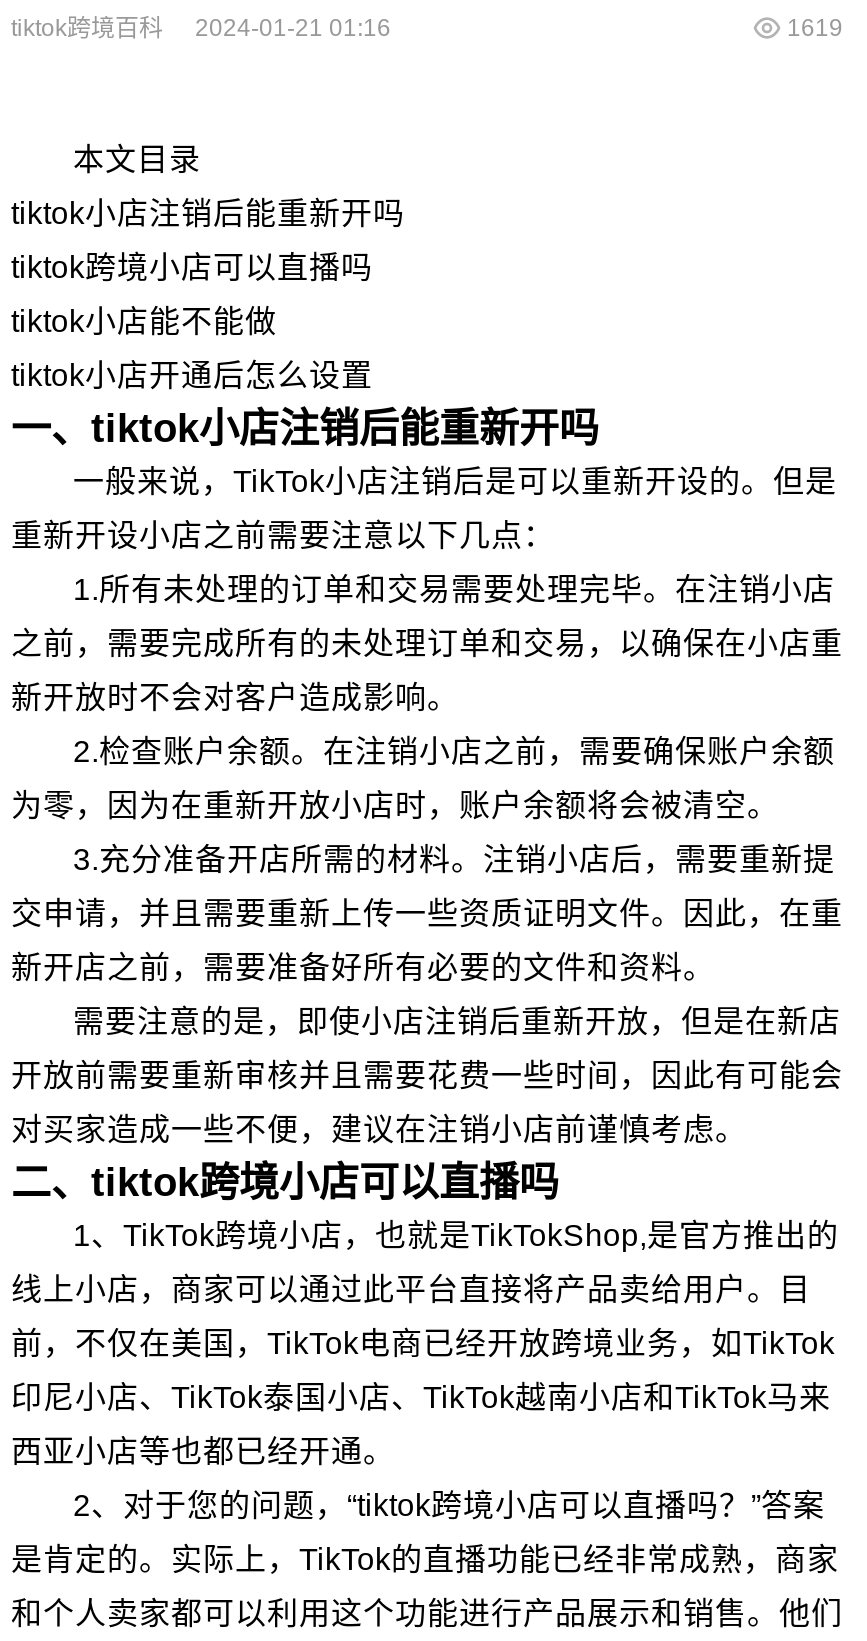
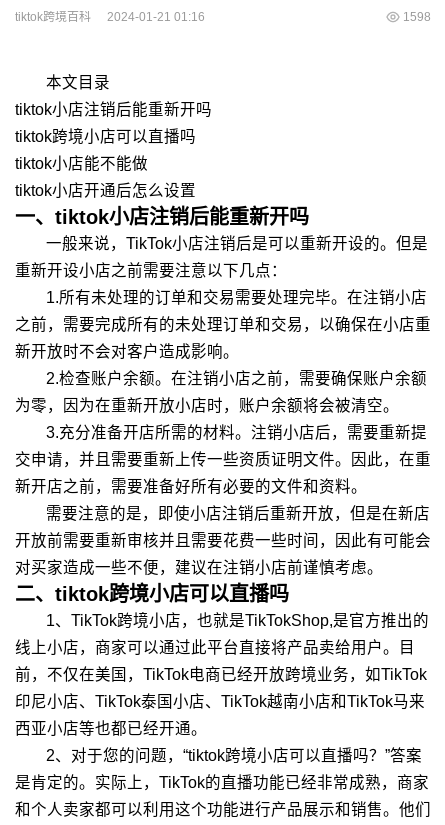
[787,14,843,42] 1619 -> [403,10,431,24] 1598

